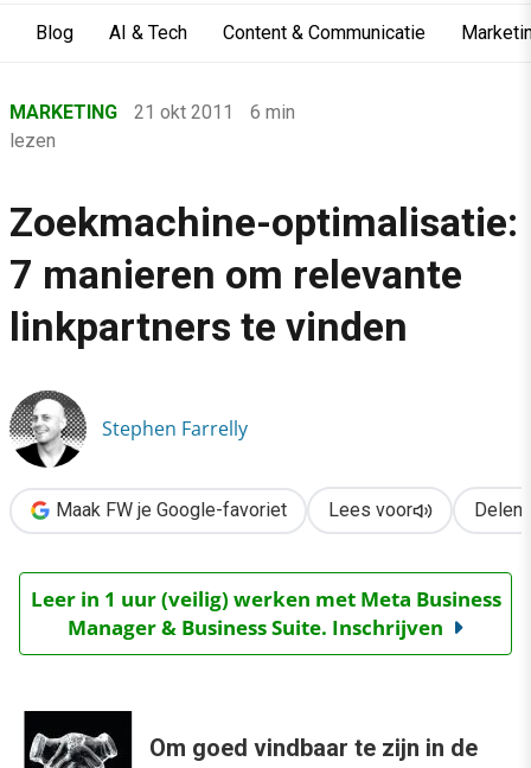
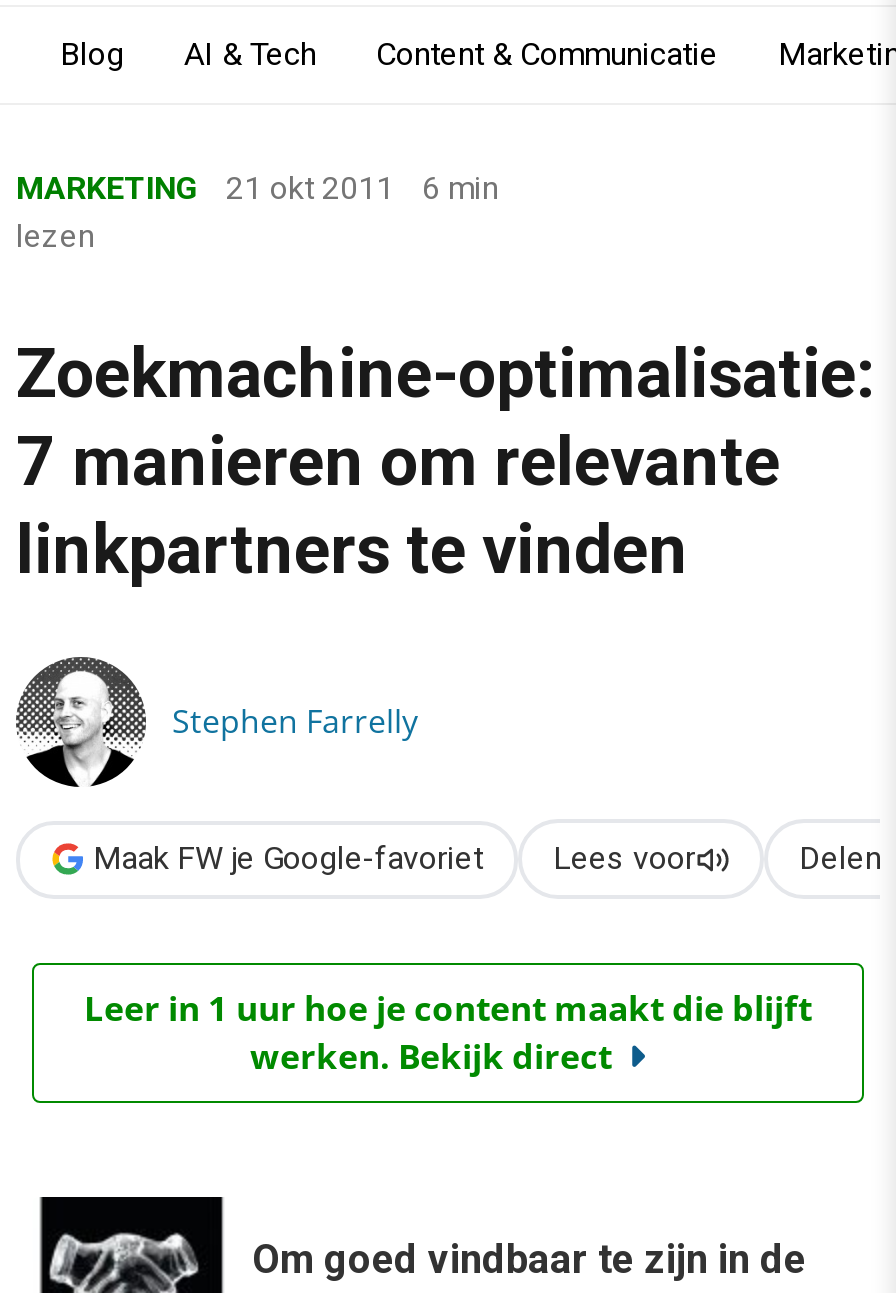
[30,586,501,641] Leer in 1 uur (veilig) werken met Meta Business | Manager & Business Suite. Inschrijven -> [84,986,812,1080] Leer in 1 uur hoe je content maakt die blijft | werken. Bekijk direct

